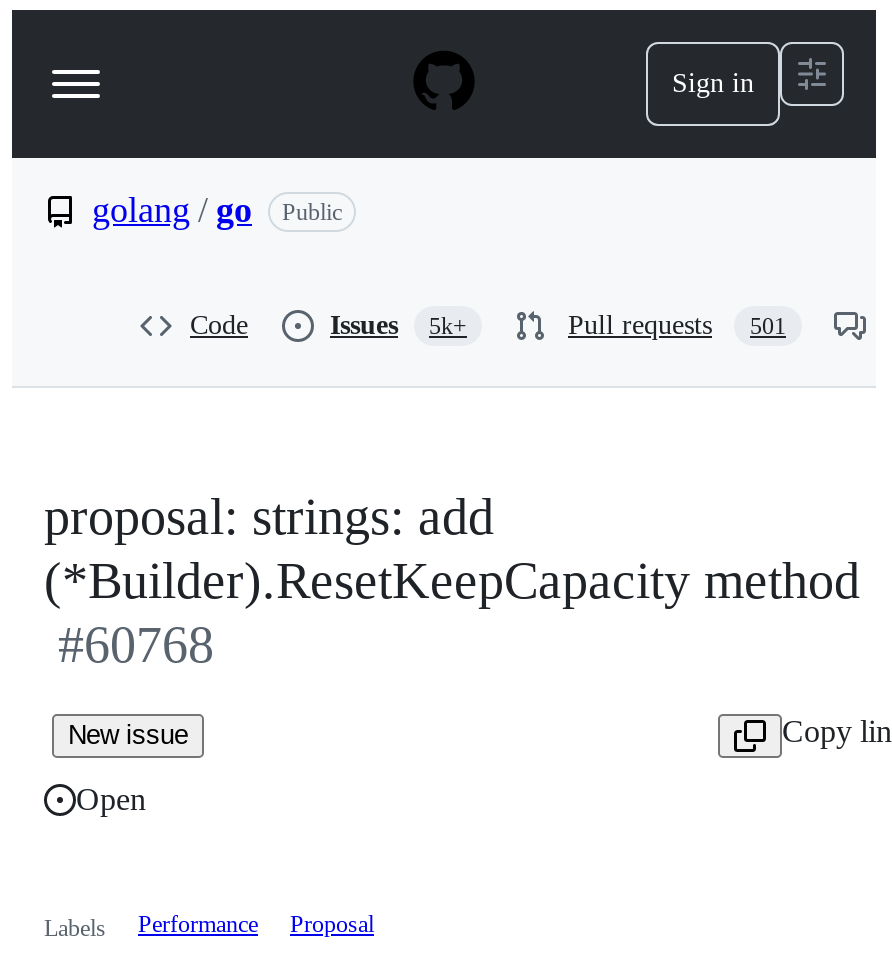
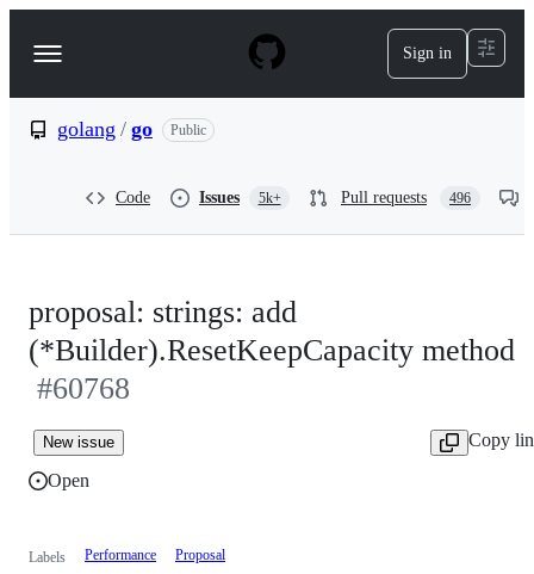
[568,310,786,340] Pull requests 501 -> [341,189,471,206] Pull requests 496

